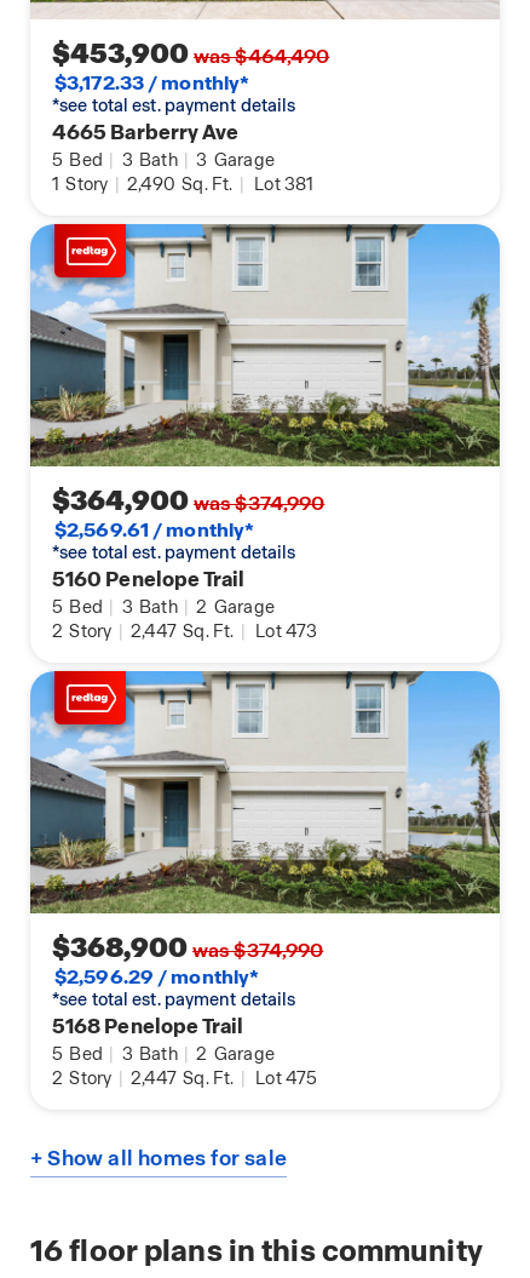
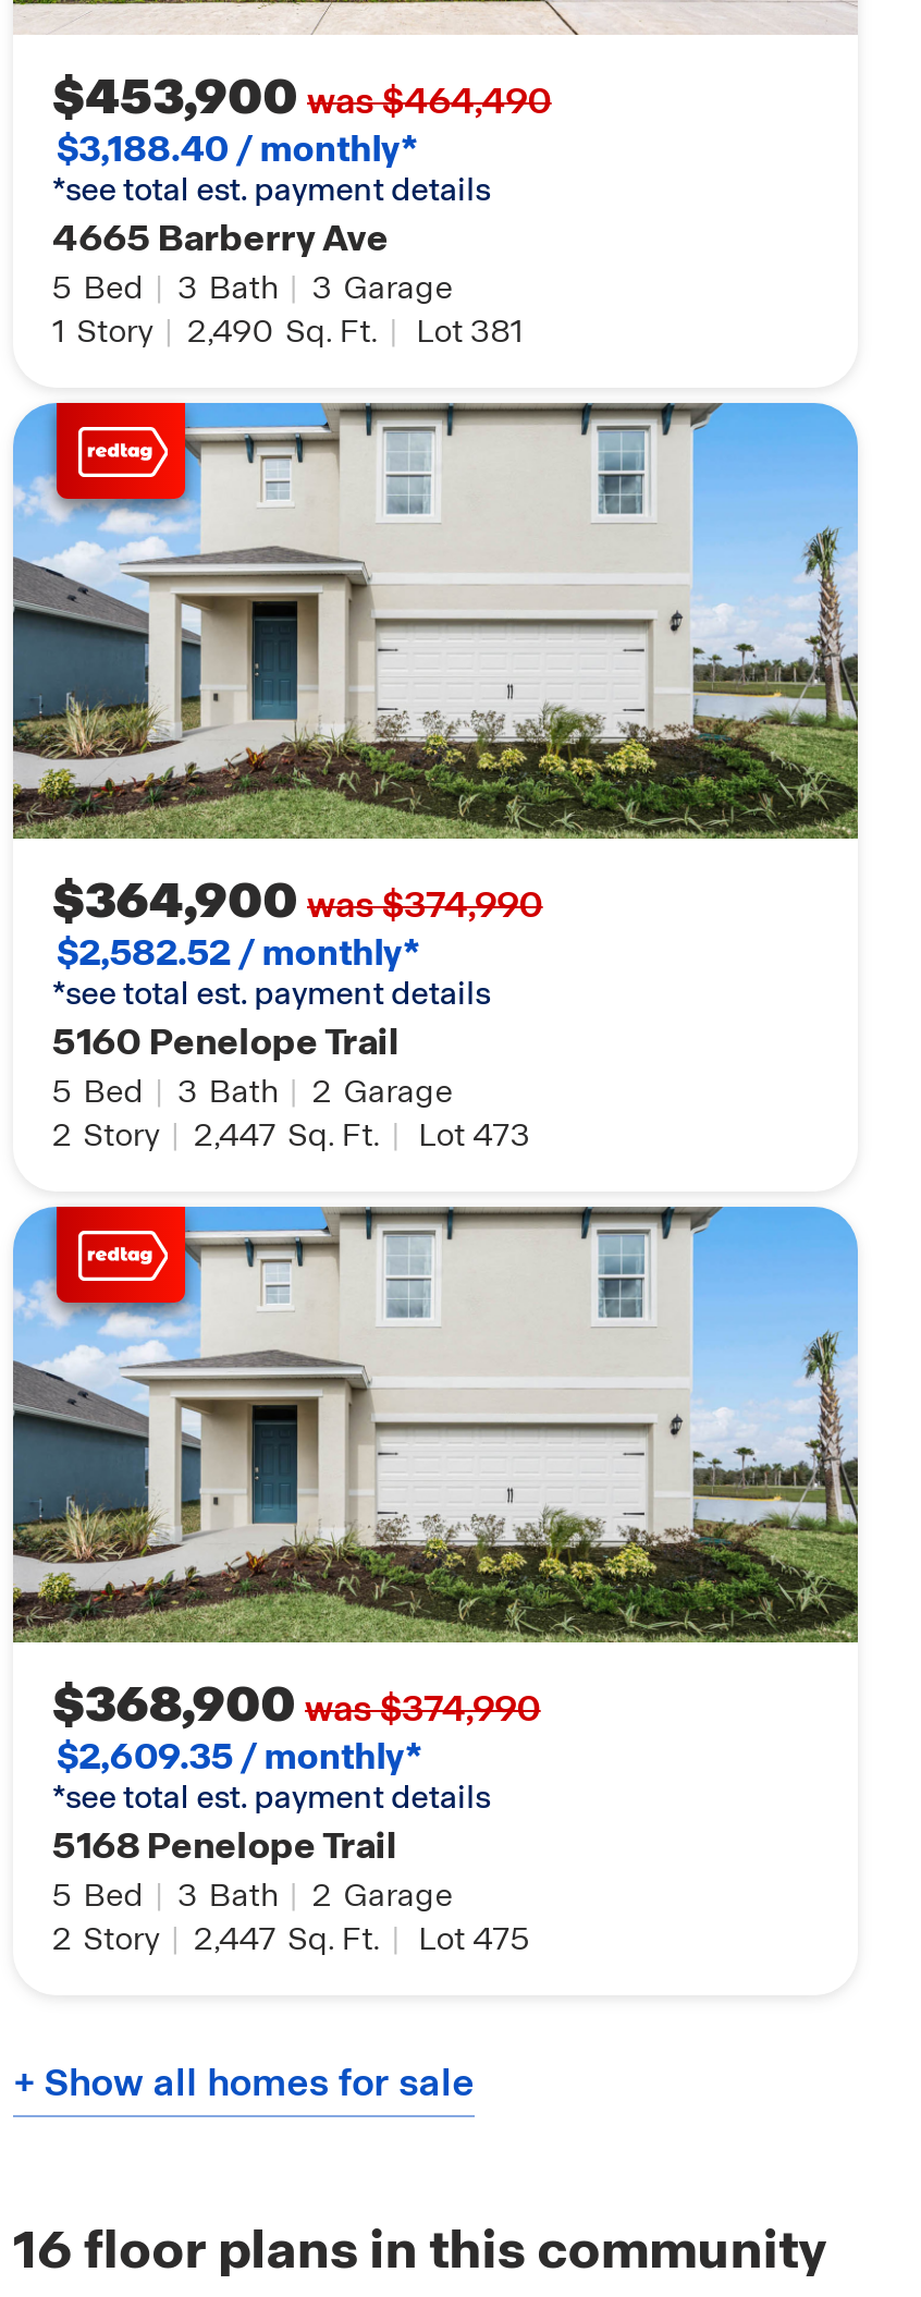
[54,71,250,96] $3,172.33 / monthly* -> [57,127,418,173] $3,188.40 / monthly*
[54,517,254,543] $2,569.61 / monthly* -> [57,931,421,976] $2,582.52 / monthly*
[54,964,259,990] $2,596.29 / monthly* -> [57,1734,423,1780] $2,609.35 / monthly*

